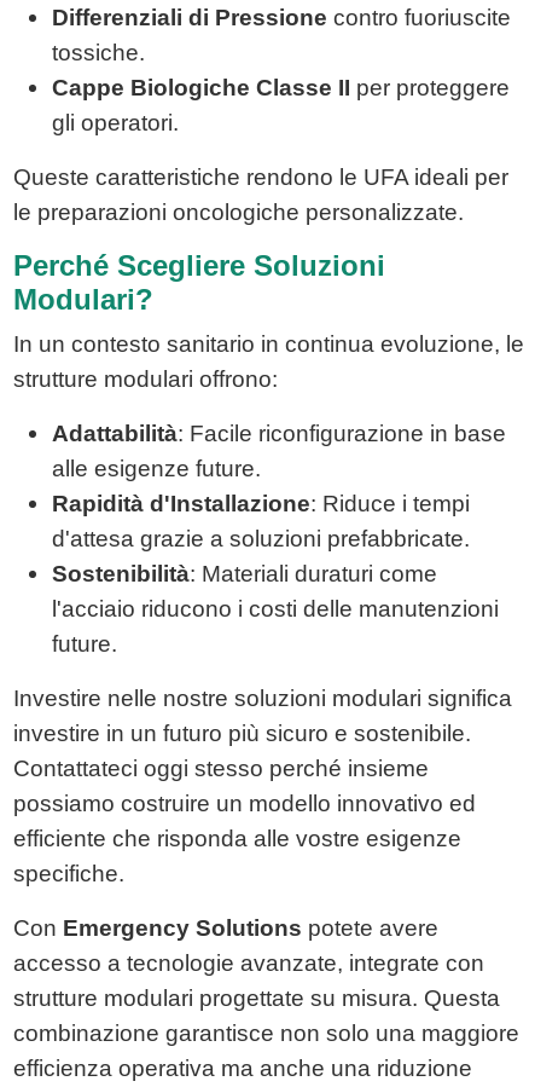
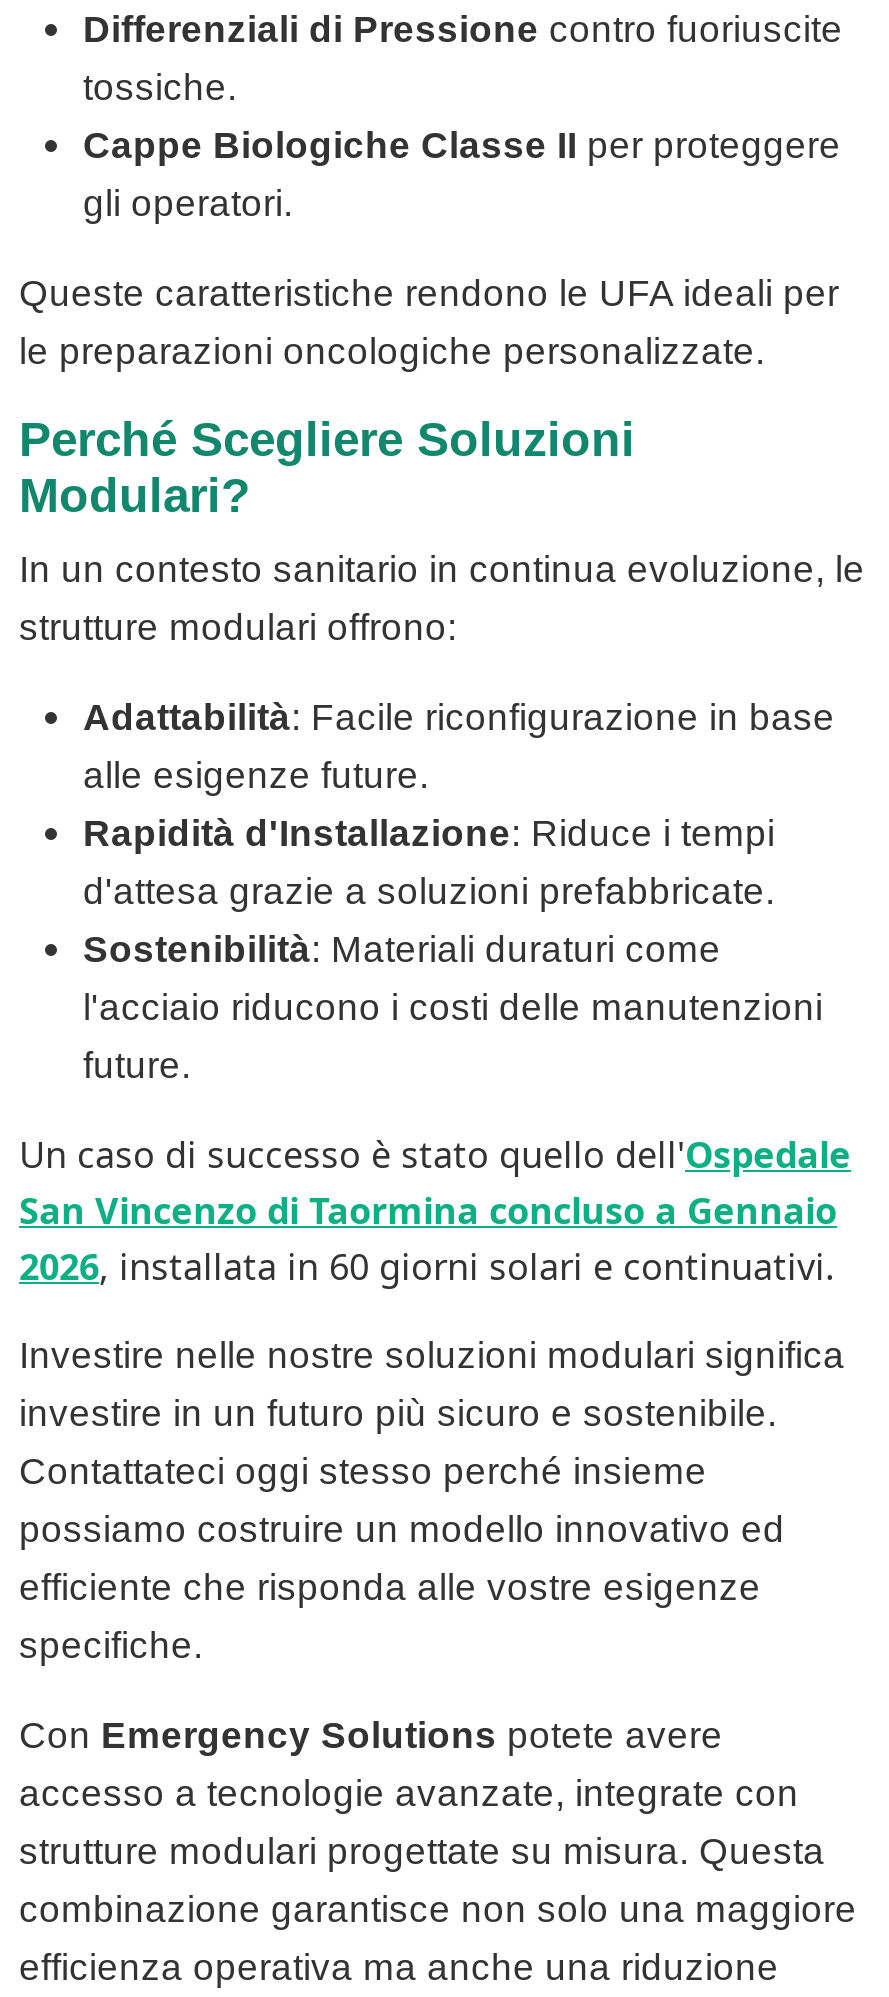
none -> [19,1131,851,1291] Un caso di successo è stato quello dell'Ospedale | San Vincenzo di Taormina concluso a Gennaio | 2026, installata in 60 giorni solari e continuativi.

